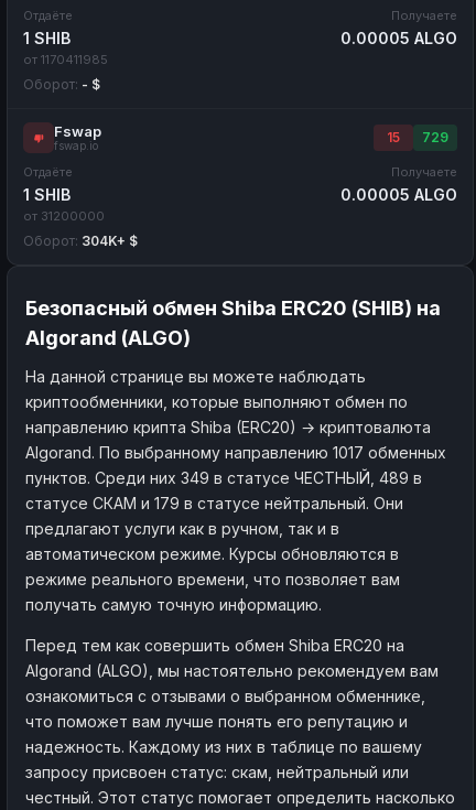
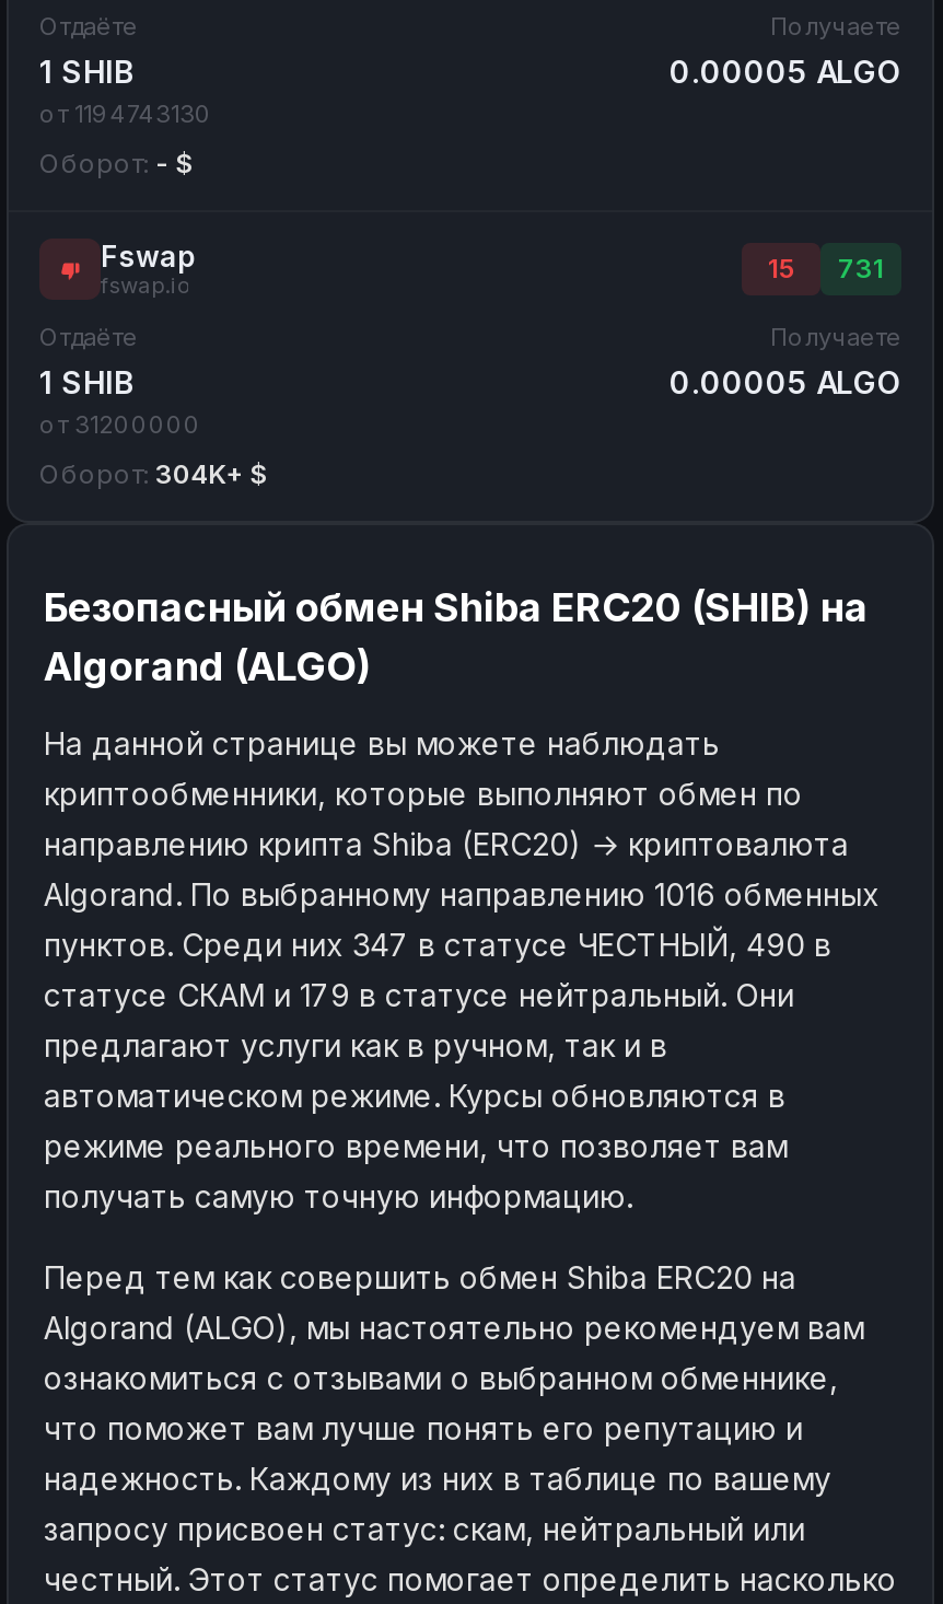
[23,51,108,67] от 1170411985 -> [39,97,212,128] от 1194743130
[387,128,448,145] 15 729 -> [768,251,884,283] 15 731
[25,442,446,461] Algorand. По выбранному направлению 1017 обменных -> [44,874,880,911] Algorand. По выбранному направлению 1016 обменных
[25,468,422,487] пунктов. Среди них 349 в статусе ЧЕСТНЫЙ, 489 в -> [44,925,831,962] пунктов. Среди них 347 в статусе ЧЕСТНЫЙ, 490 в

